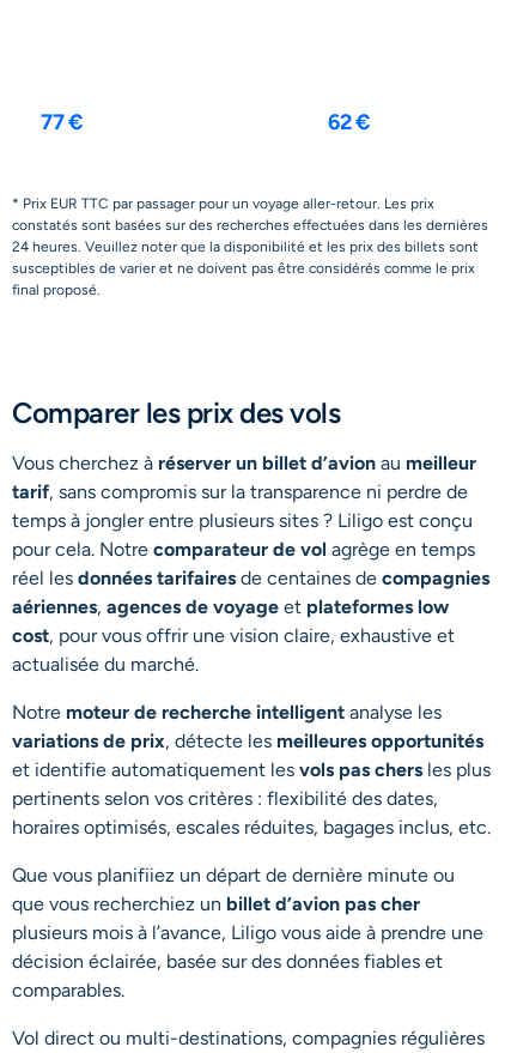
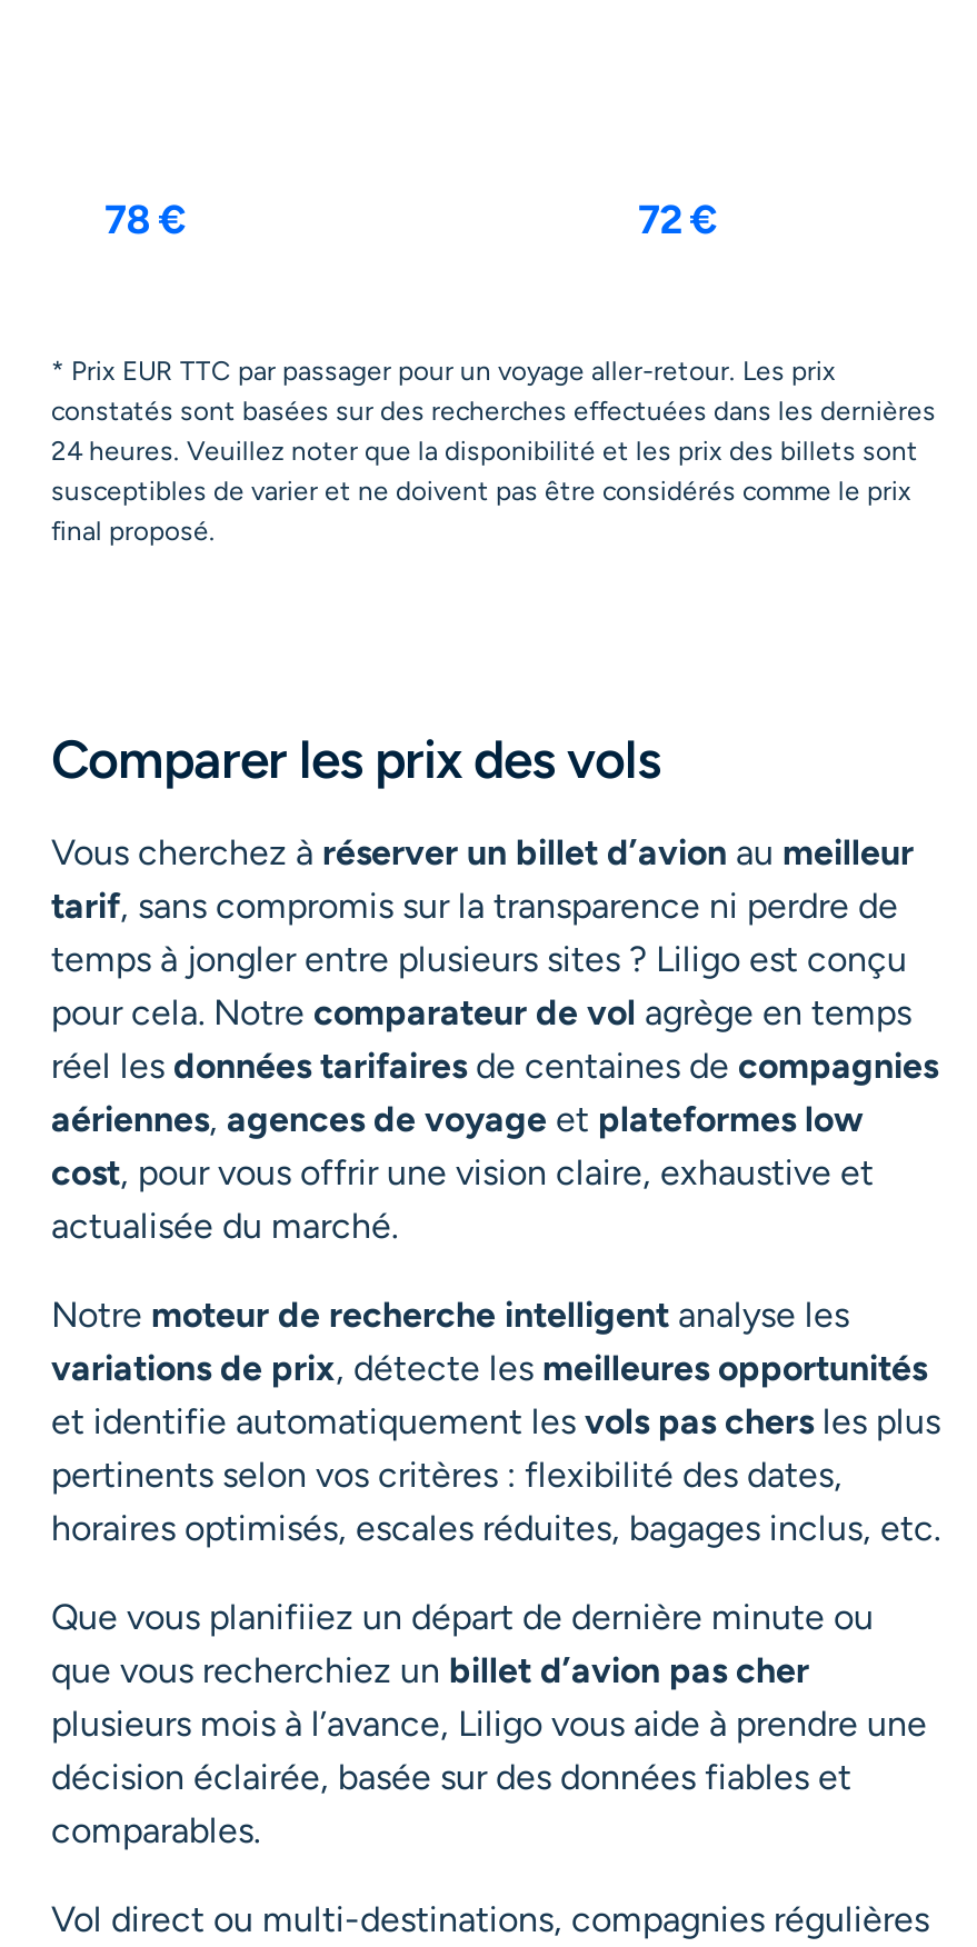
[41,109,84,135] 77 € -> [104,196,187,244] 78 €
[328,109,371,135] 62 € -> [638,196,718,244] 72 €

